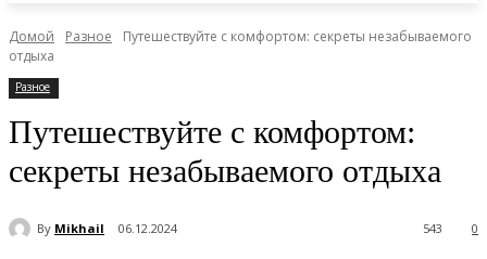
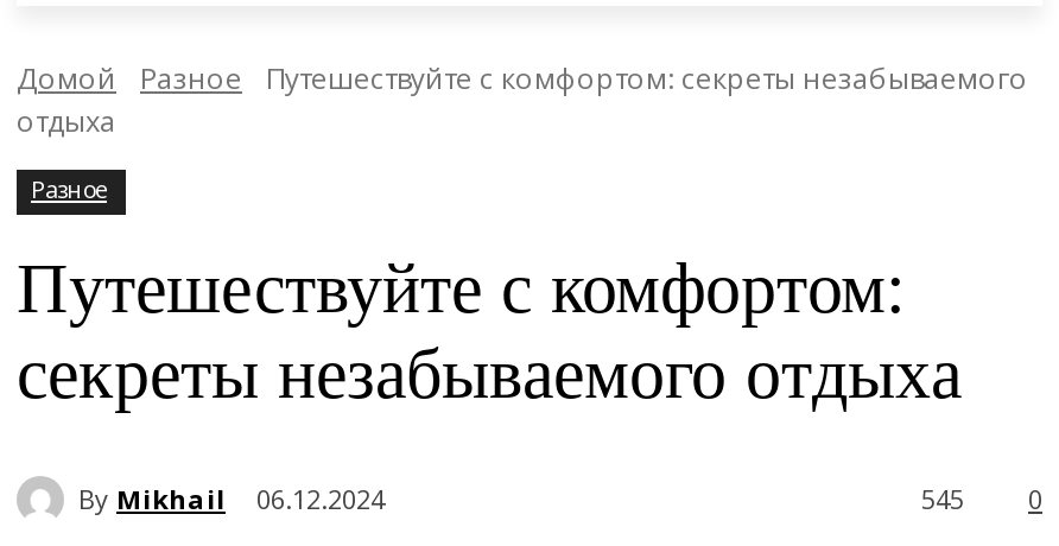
[423,220,478,236] 543 0 -> [921,481,1042,517] 545 0

